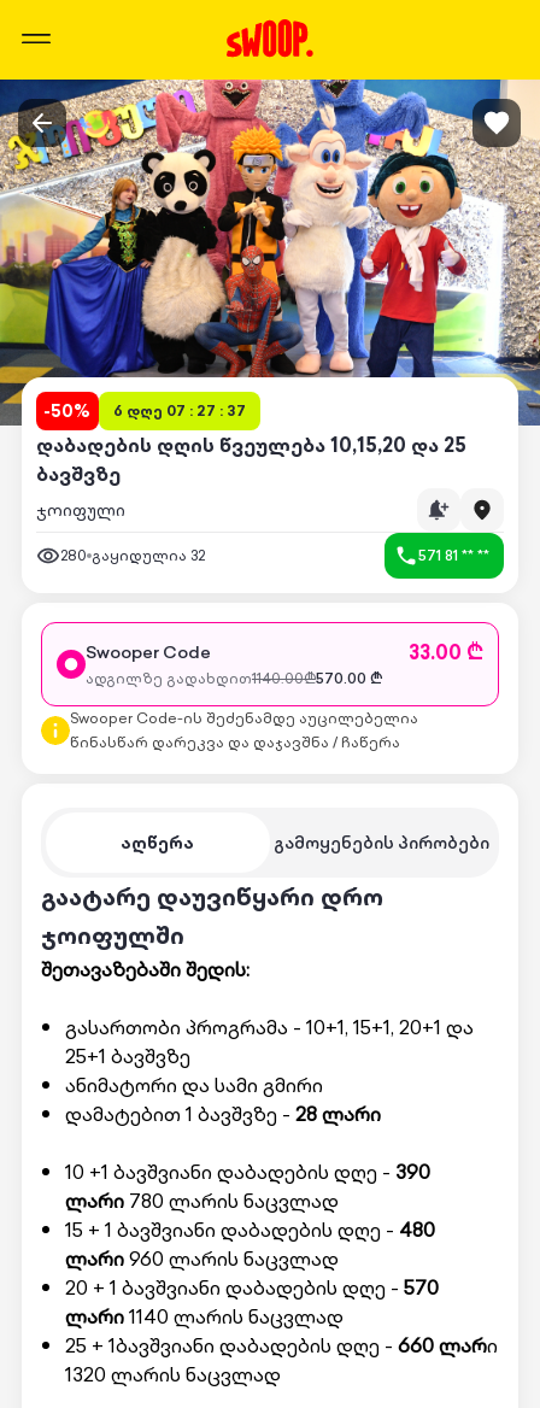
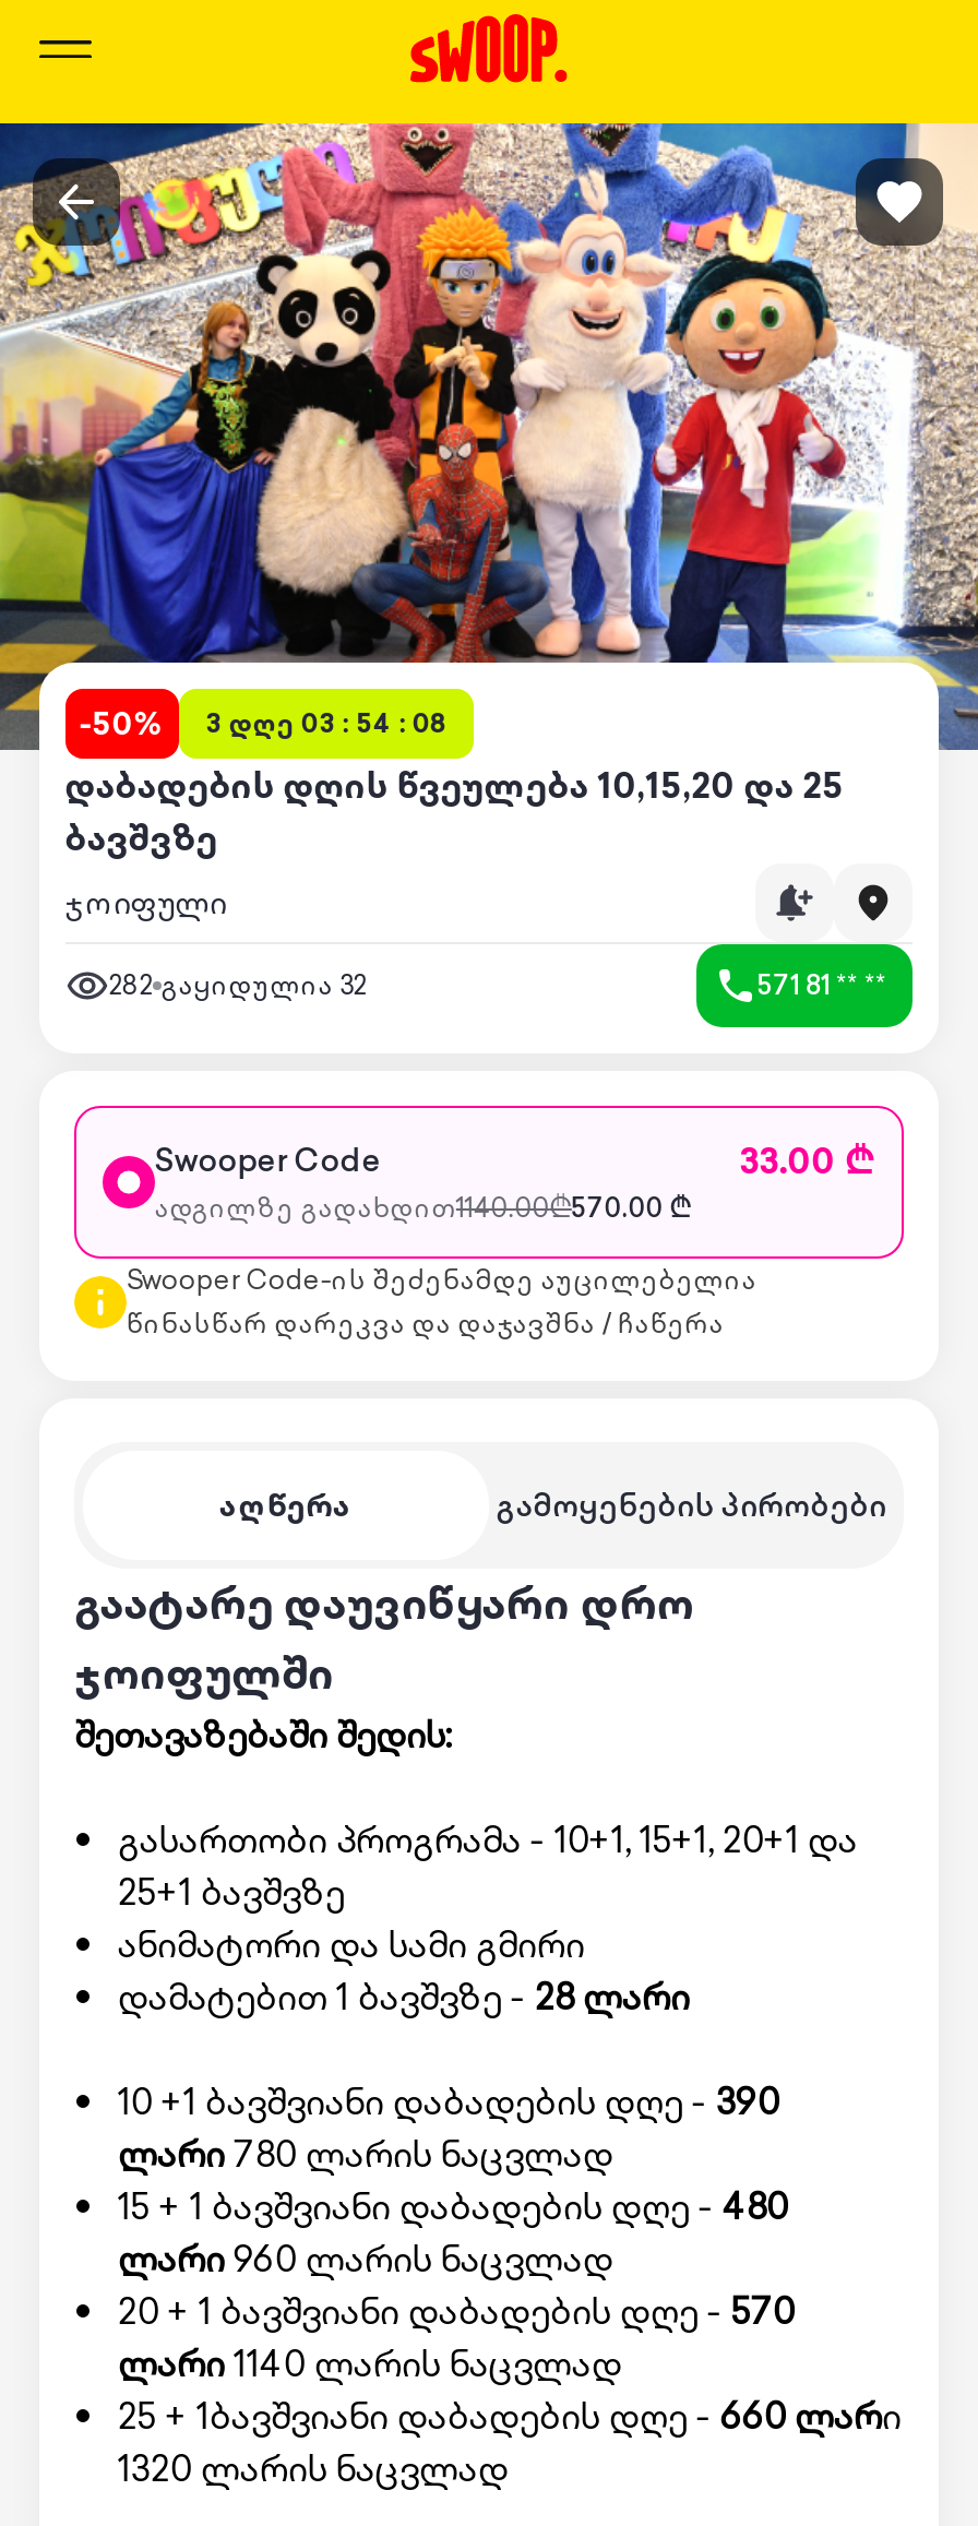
[44,399,246,423] -50% 6 დღე 07 : 27 : 37 -> [79,702,447,746] -50% 3 დღე 03 : 54 : 08
[60,545,205,565] 280 გაყიდულია 32 -> [109,966,367,1003] 282 გაყიდულია 32

